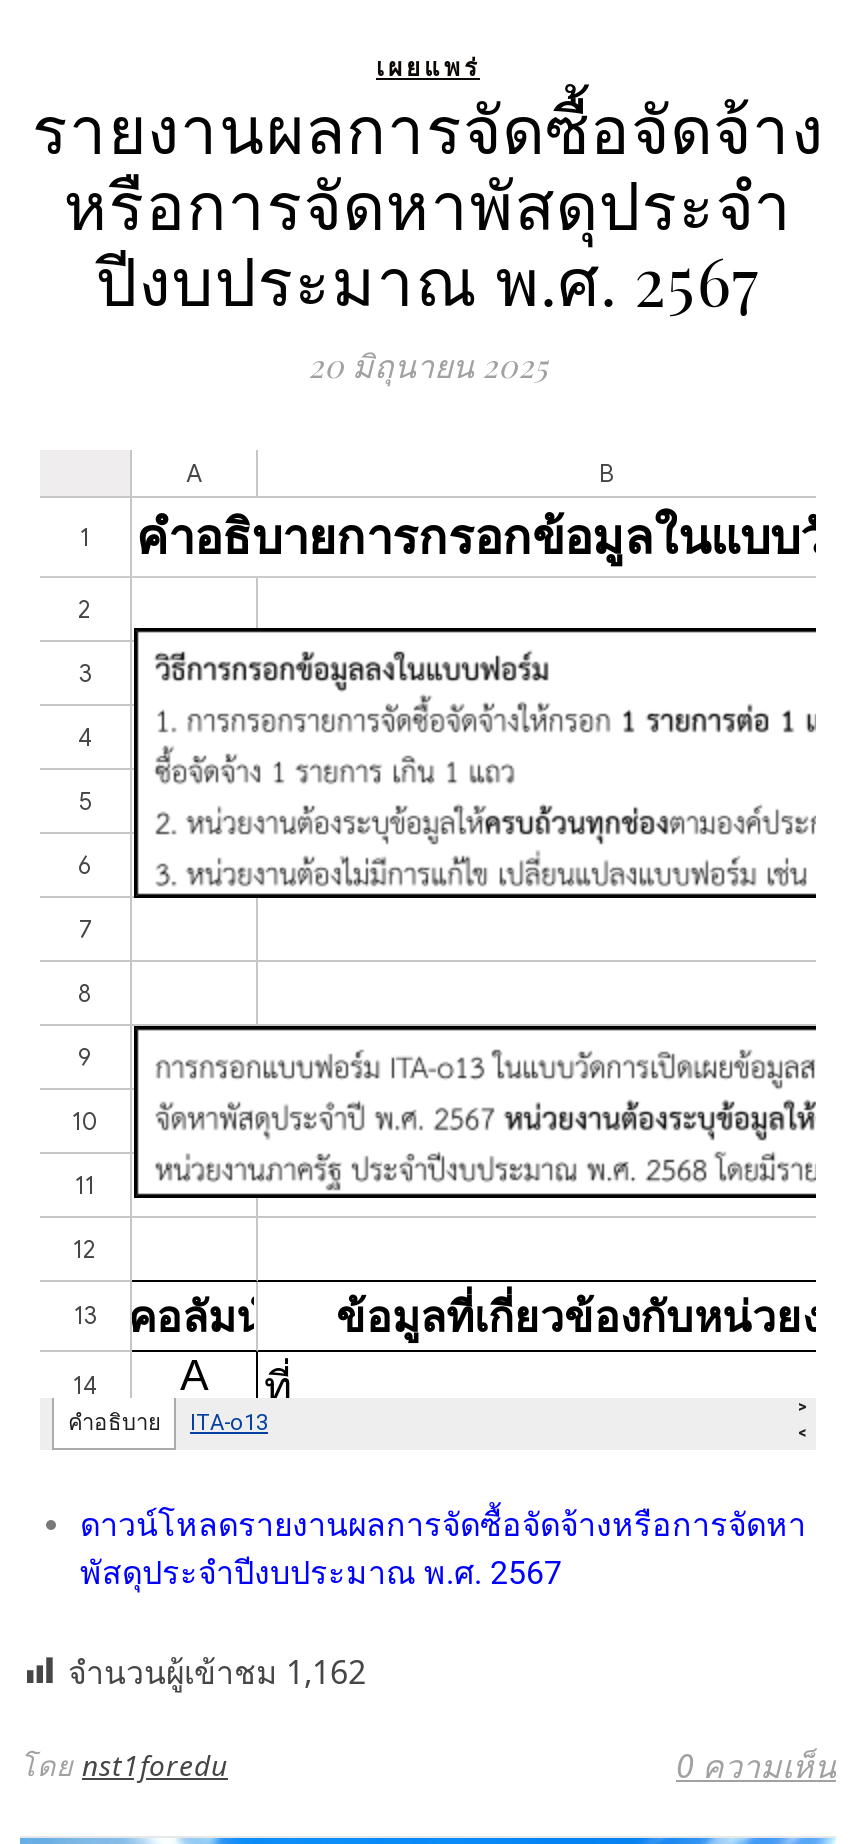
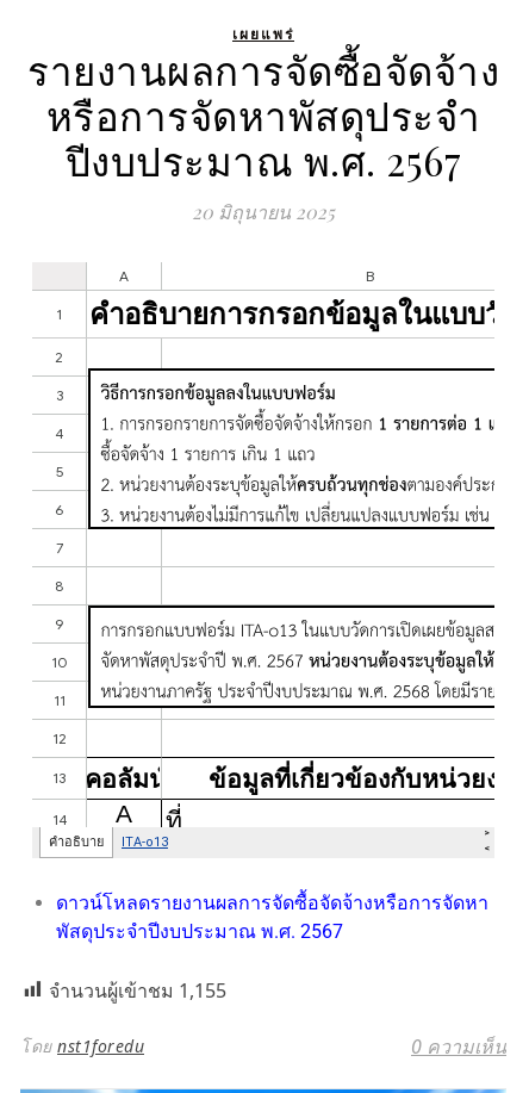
[68,1650,366,1694] จำนวนผู้เข้าชม 1,162 -> [49,977,226,1003] จำนวนผู้เข้าชม 1,155

